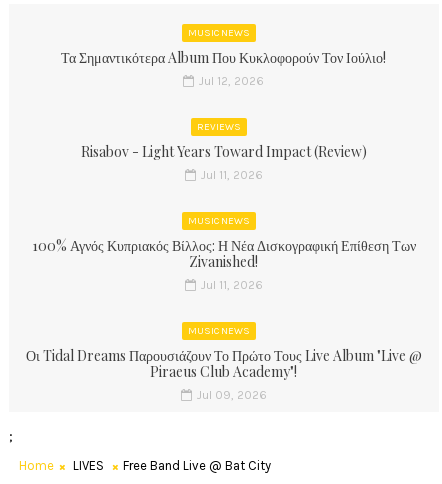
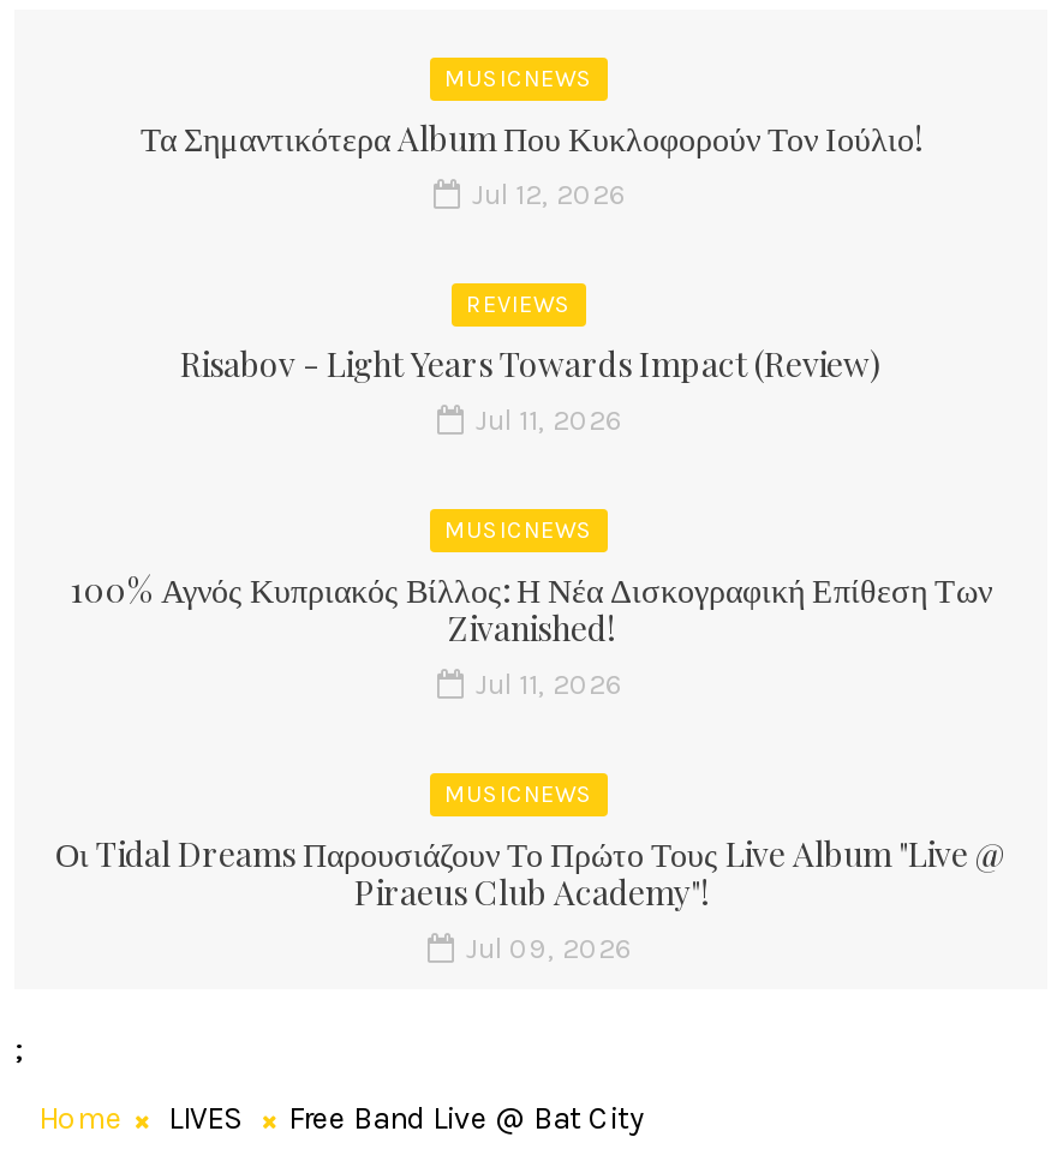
[81,142,367,161] Risabov - Light Years Toward Impact (Review) -> [180,340,882,386] Risabov - Light Years Towards Impact (Review)

